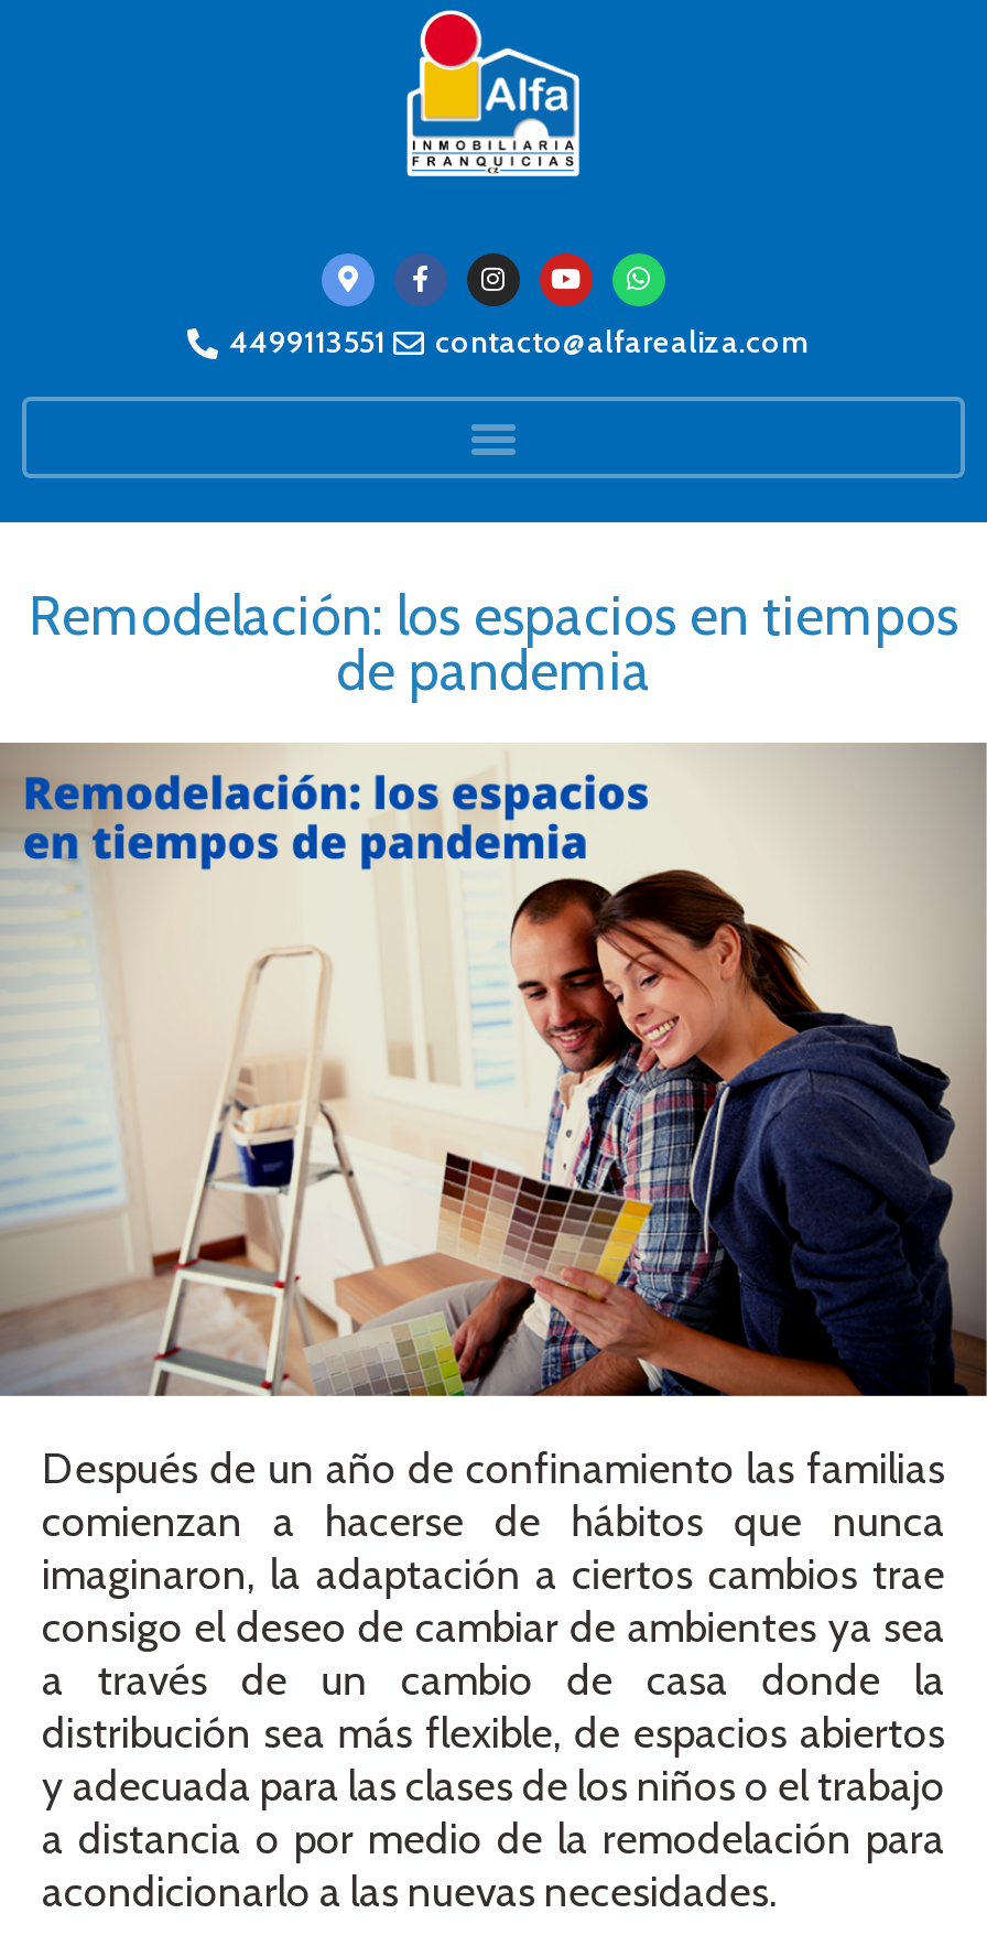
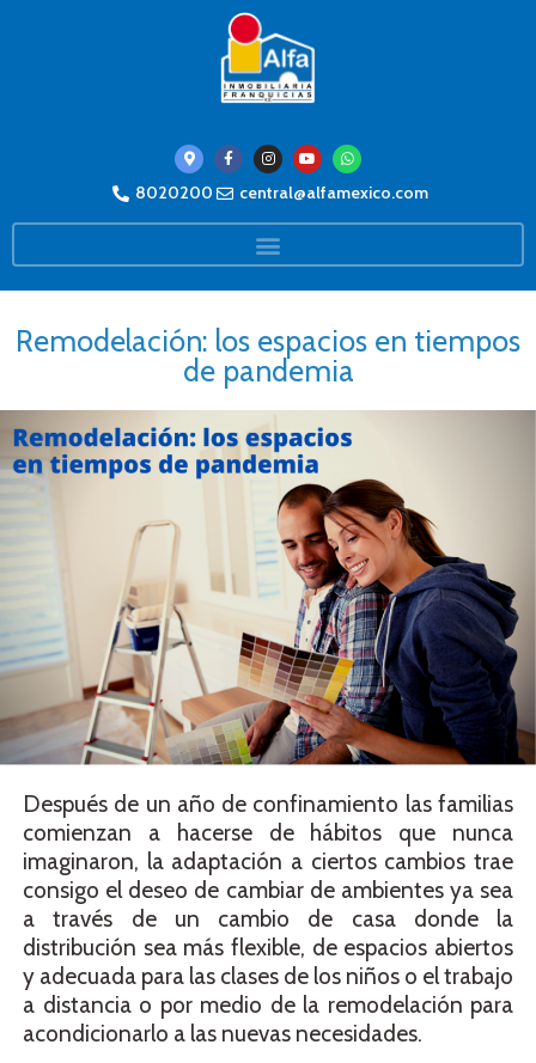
[229,322,807,362] 4499113551 | contacto@alfarealiza.com -> [135,182,428,203] 8020200 | central@alfamexico.com

